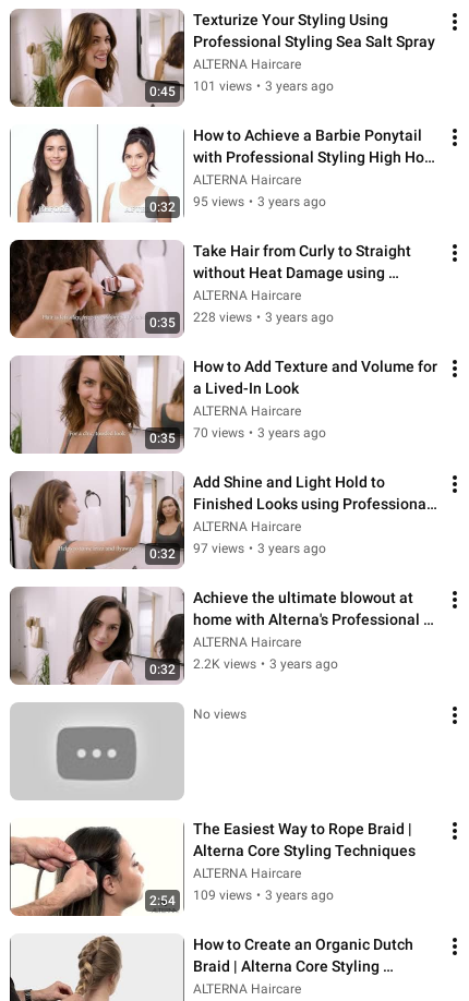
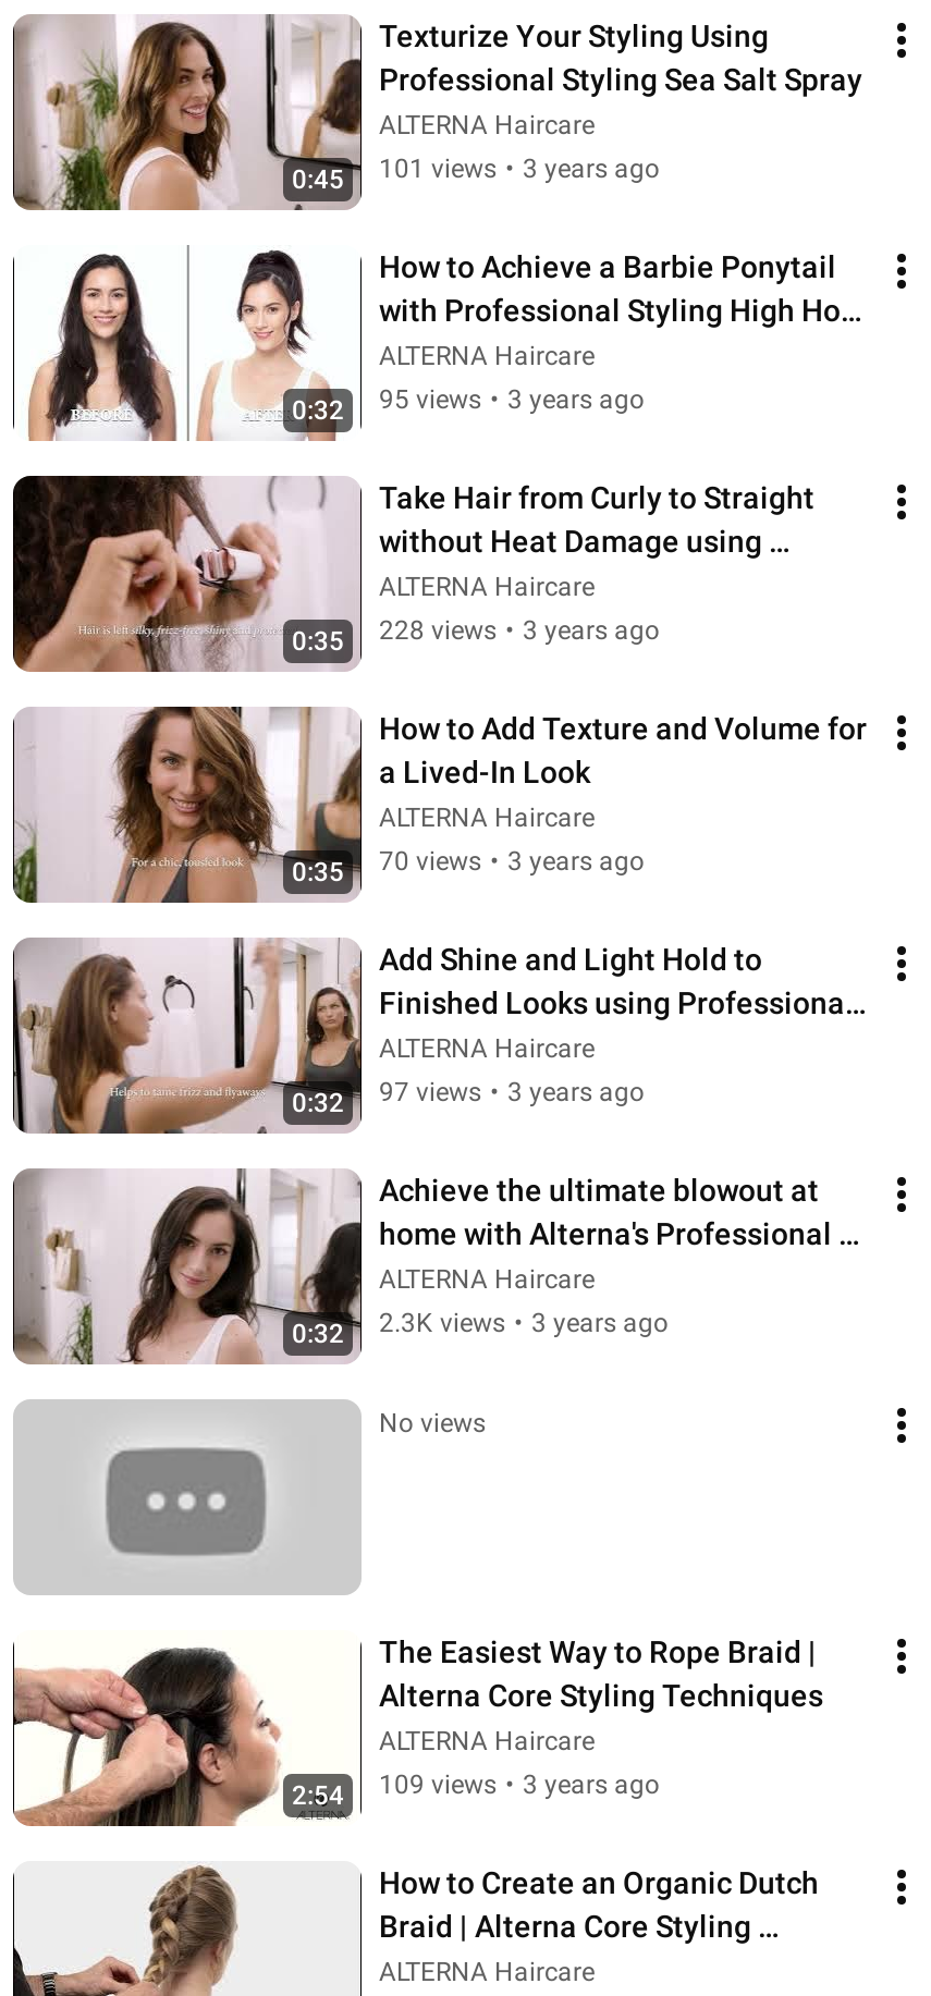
[193,656,338,672] 2.2K views • 3 years ago -> [379,1308,669,1338] 2.3K views • 3 years ago

